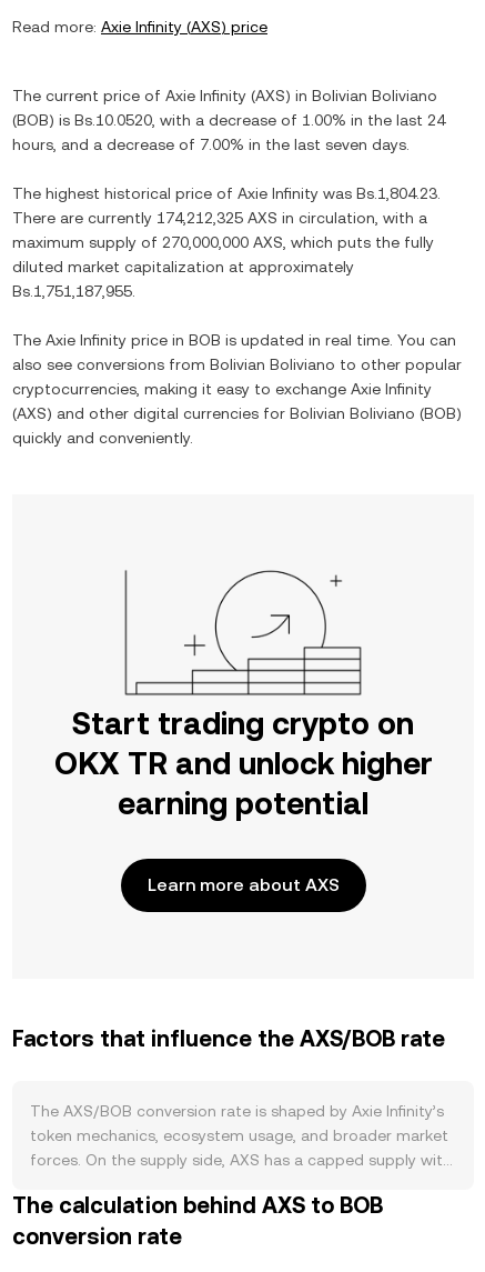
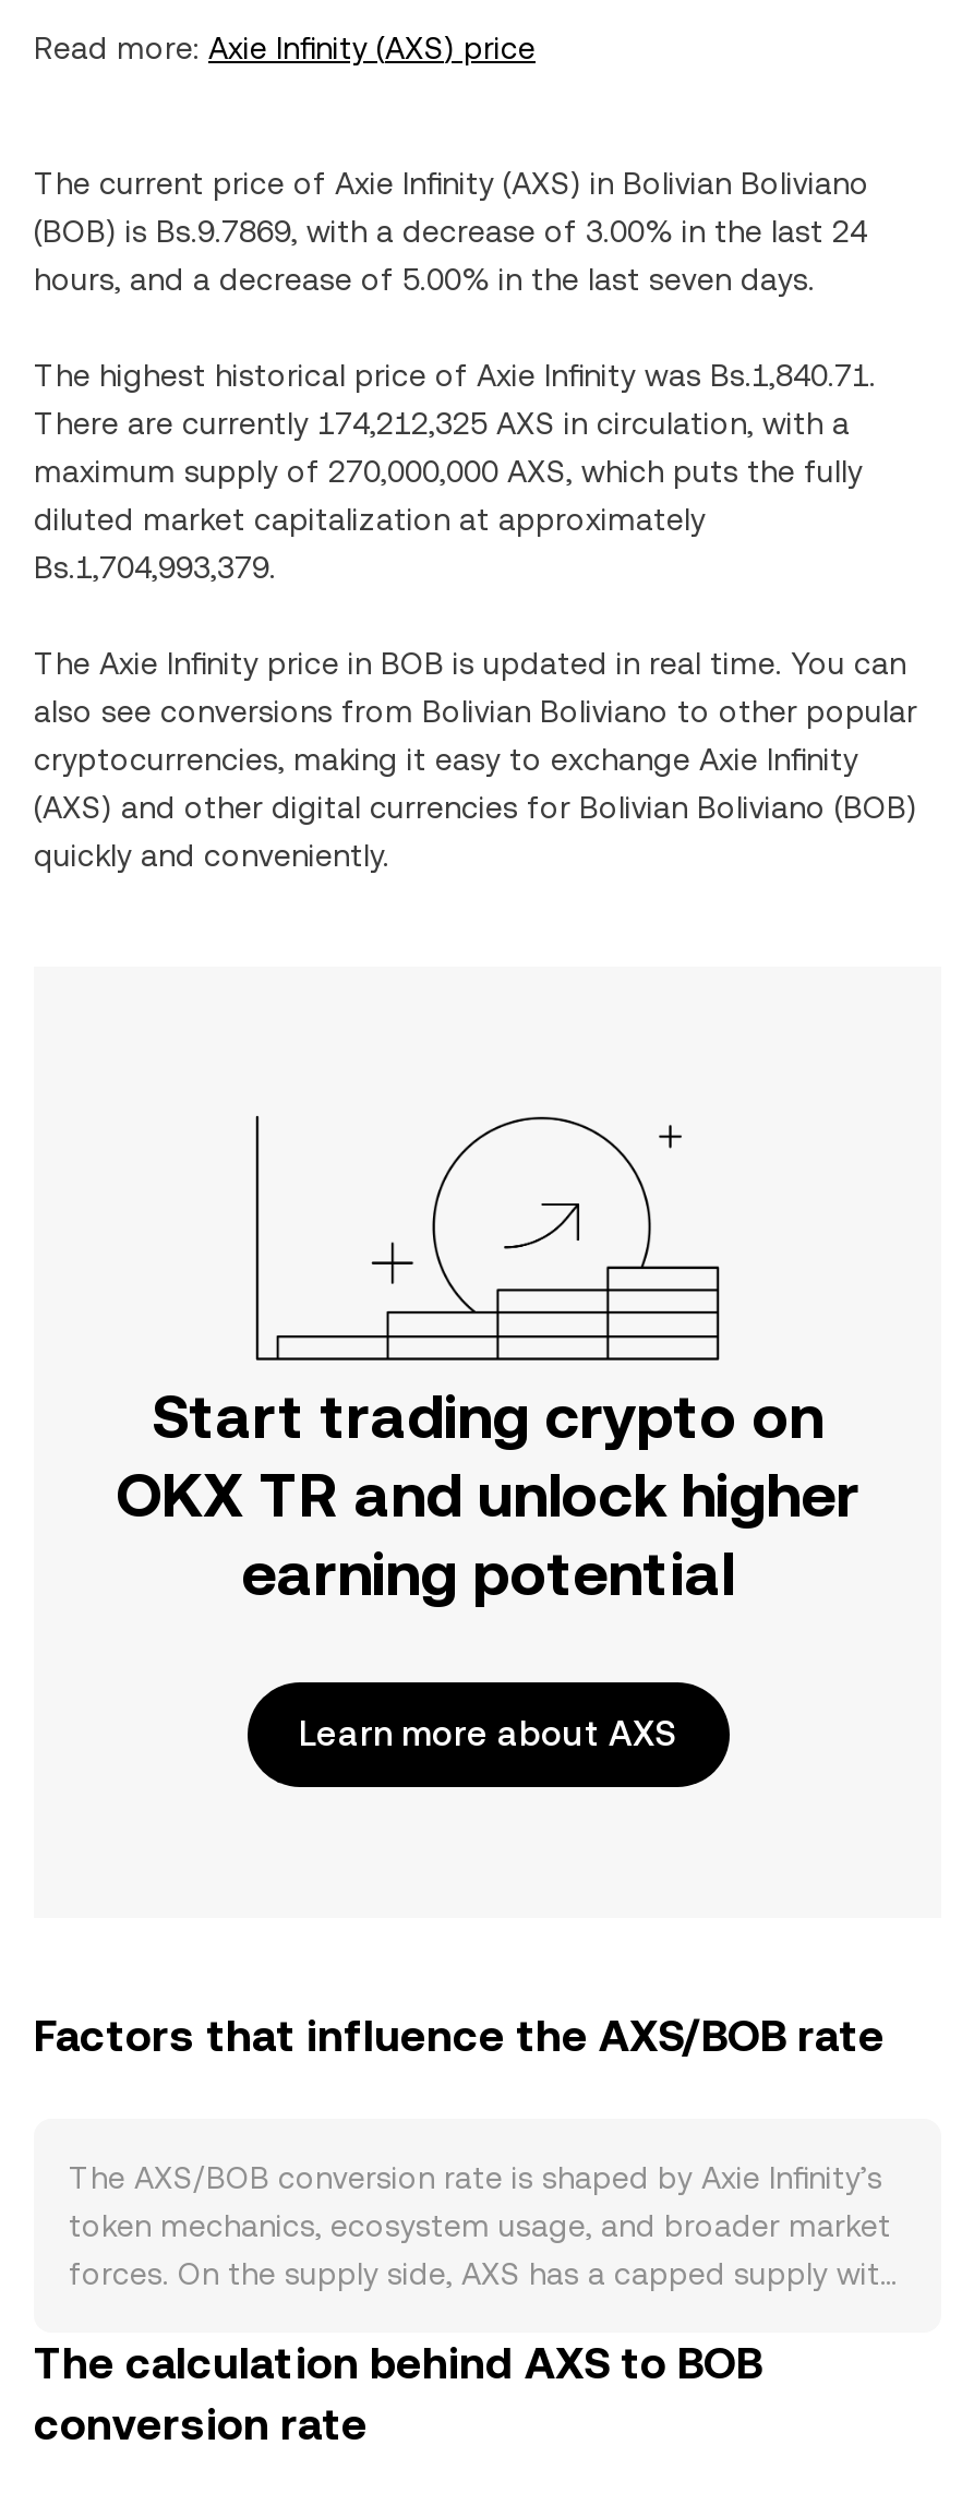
[12,111,445,129] (BOB) is Bs.10.0520, with a decrease of 1.00% in the last 24 -> [34,214,867,249] (BOB) is Bs.9.7869, with a decrease of 3.00% in the last 24
[12,136,410,153] hours, and a decrease of 7.00% in the last seven days. -> [34,262,815,297] hours, and a decrease of 5.00% in the last seven days.
[12,184,441,202] The highest historical price of Axie Infinity was Bs.1,804.23. -> [34,358,876,393] The highest historical price of Axie Infinity was Bs.1,840.71.
[12,282,135,300] Bs.1,751,187,955. -> [34,550,276,585] Bs.1,704,993,379.

